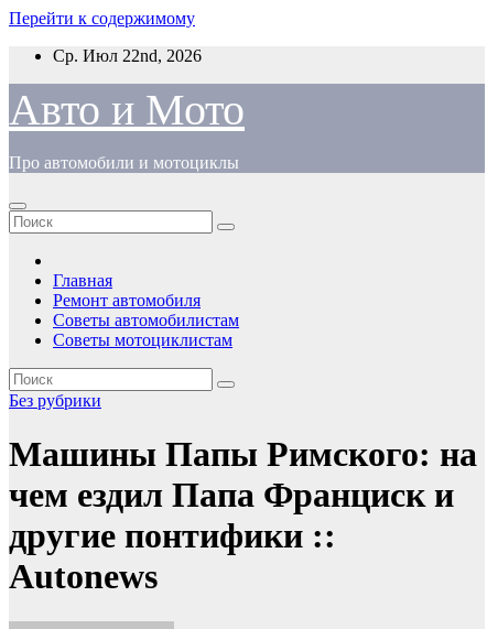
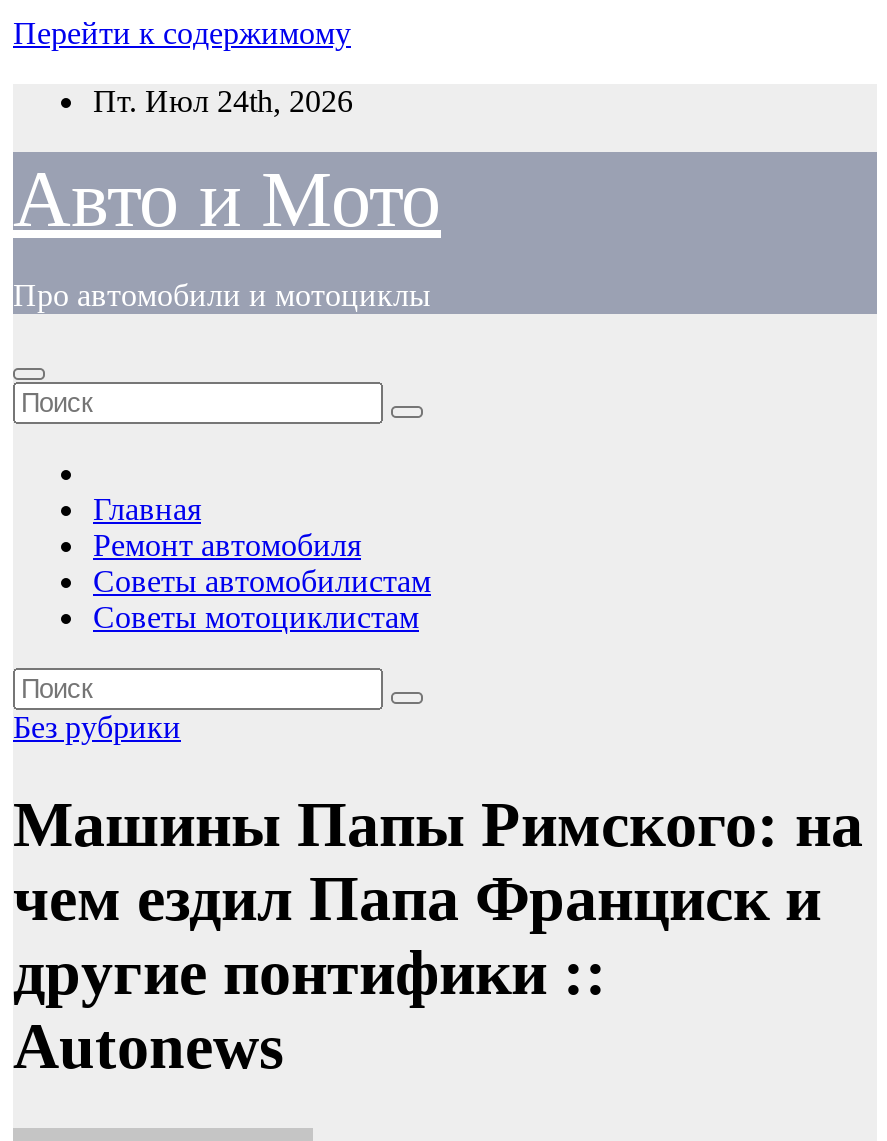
[53,46,202,65] Ср. Июл 22nd, 2026 -> [93,84,353,118] Пт. Июл 24th, 2026

